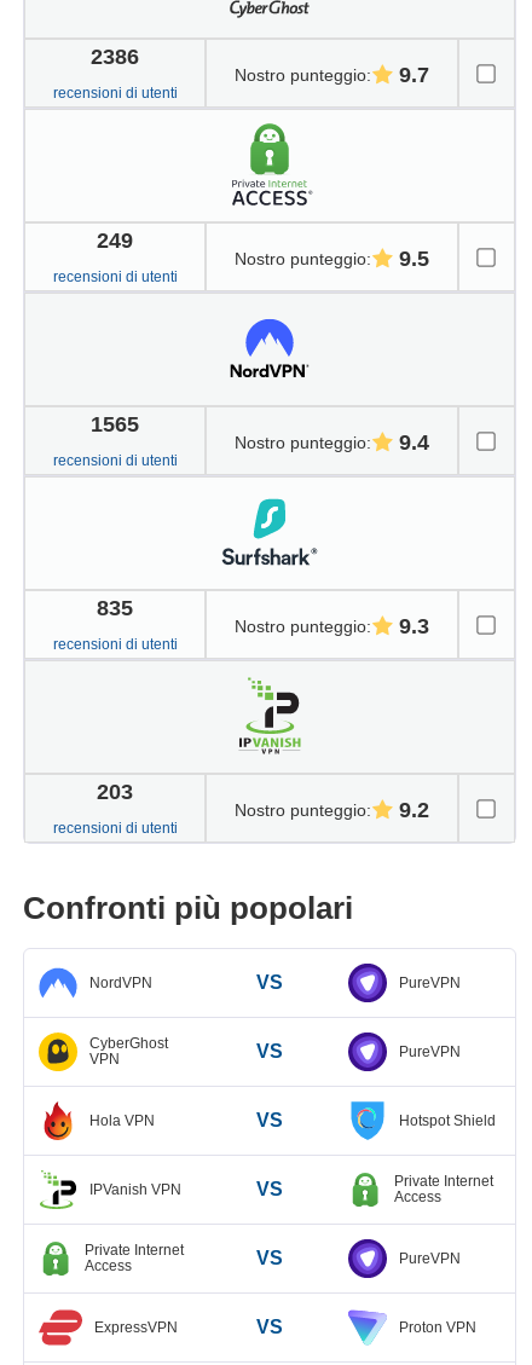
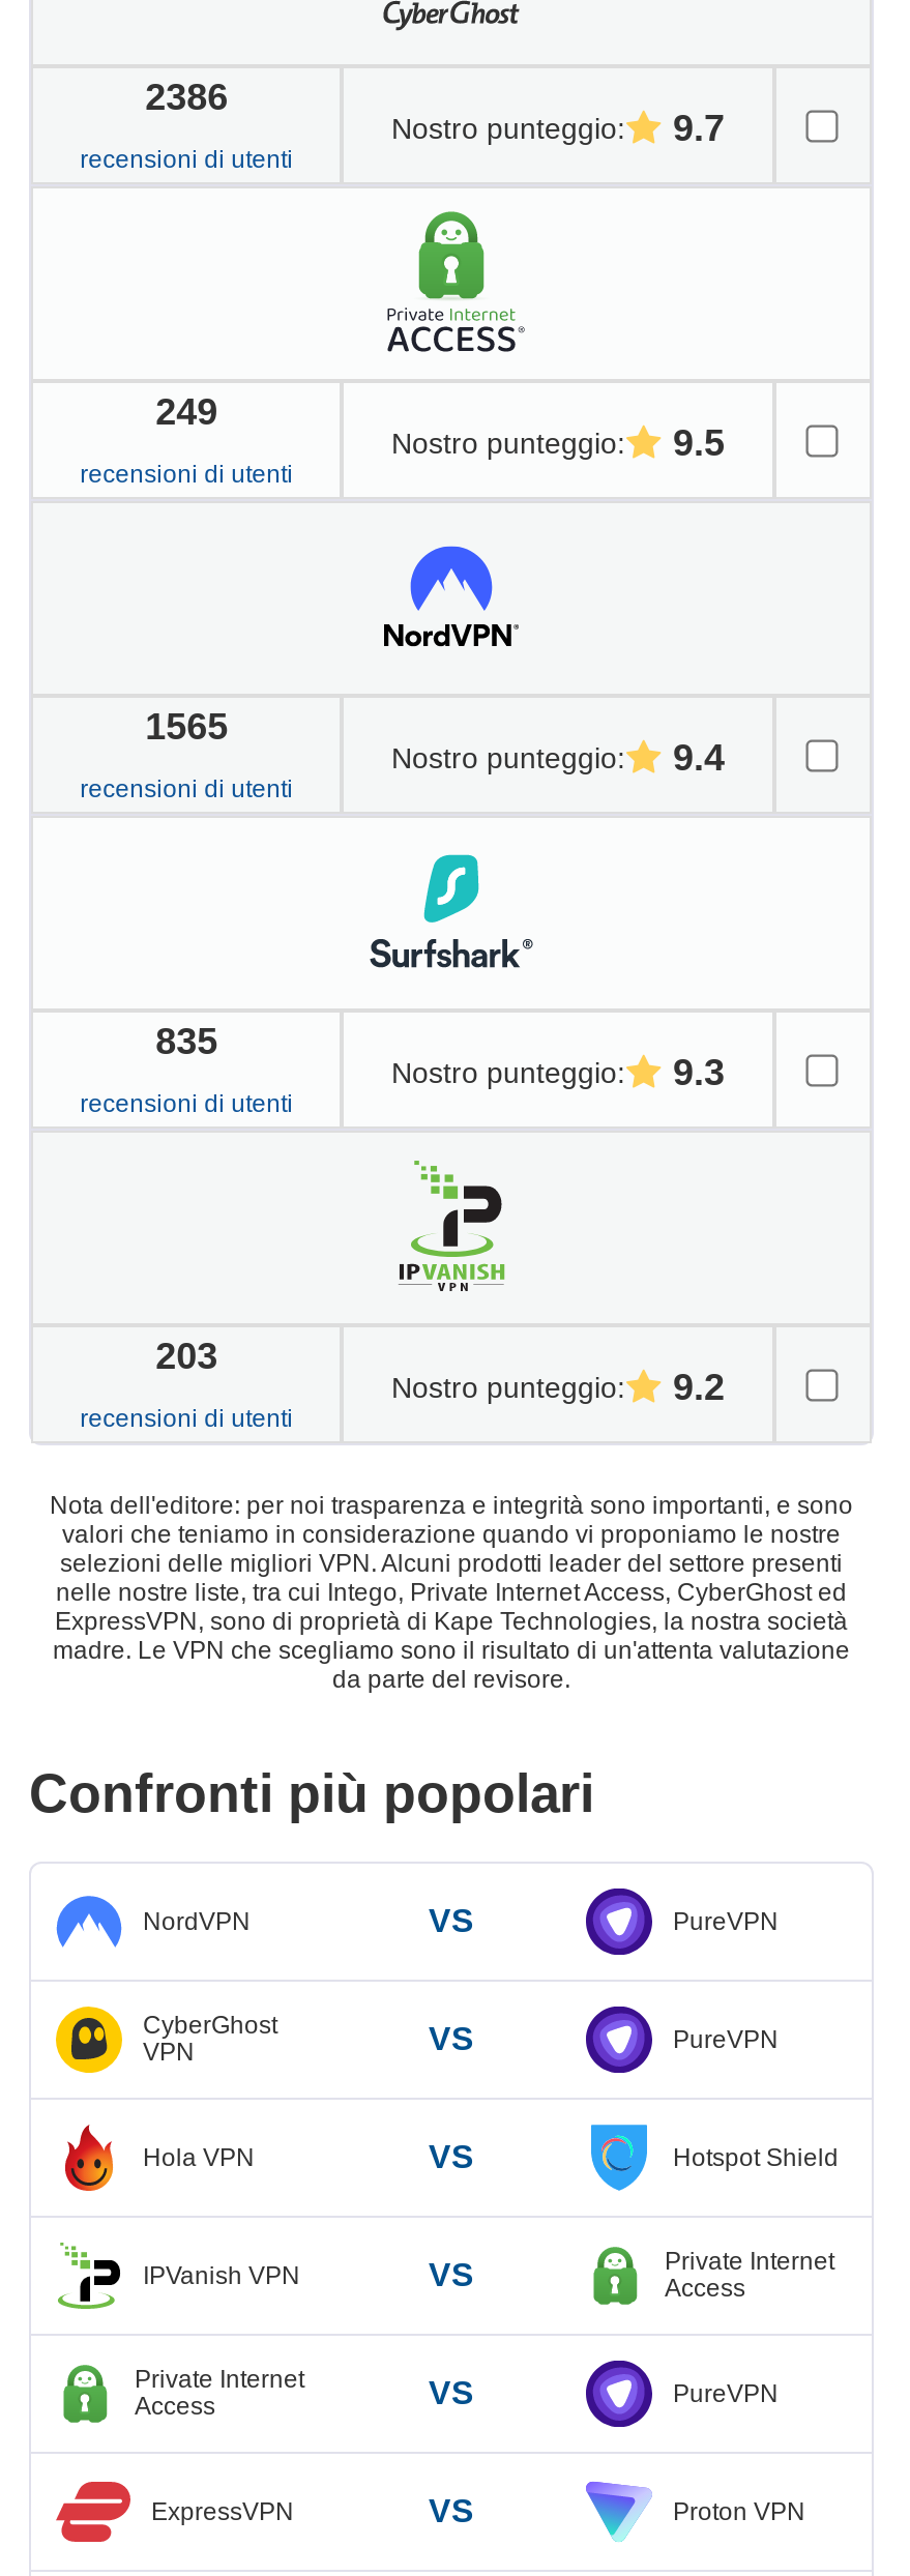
none -> [50,1491,853,1694] Nota dell'editore: per noi trasparenza e integrità sono importanti, e sono | valori che teniamo in considerazione quando vi proponiamo le nostre | selezioni delle migliori VPN. Alcuni prodotti leader del settore presenti | nelle nostre liste, tra cui Intego, Private Internet Access, CyberGhost ed | ExpressVPN, sono di proprietà di Kape Technologies, la nostra società | madre. Le VPN che scegliamo sono il risultato di un'attenta valutazione | da parte del revisore.

